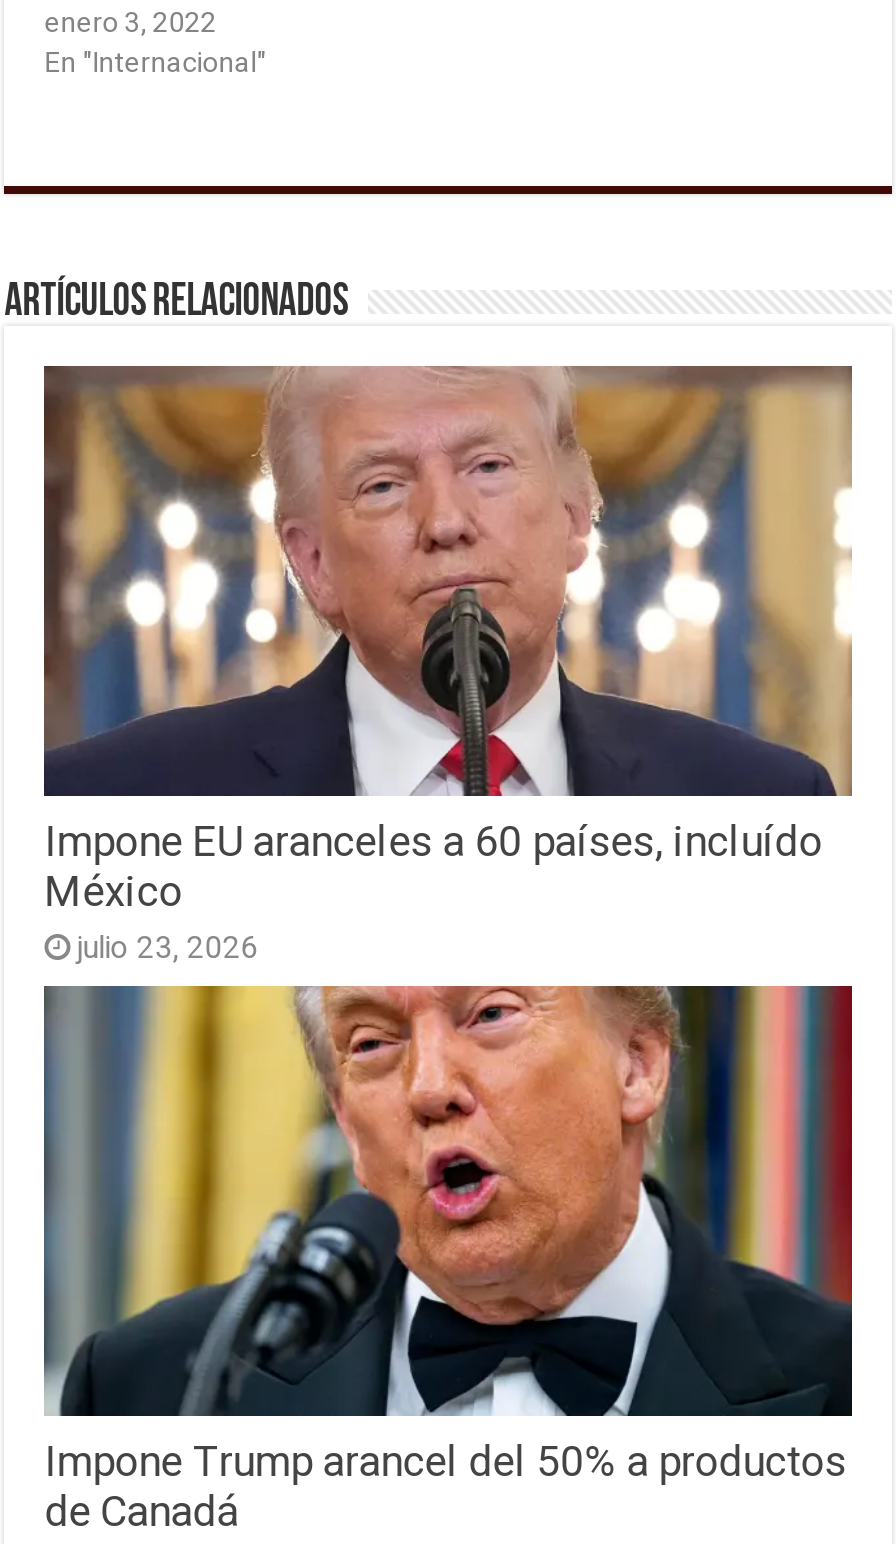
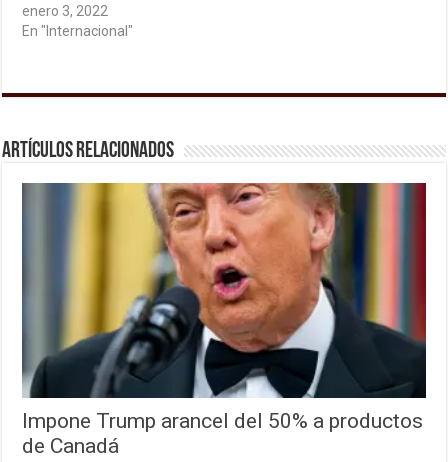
[42,364,854,966] [image] | Impone EU aranceles a 60 países, incluído | México | julio 23, 2026 -> none

